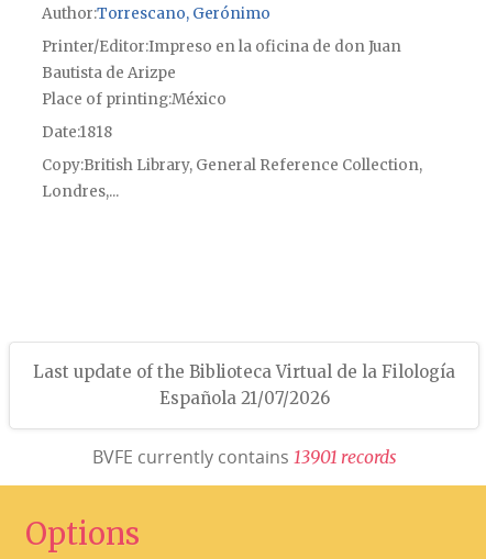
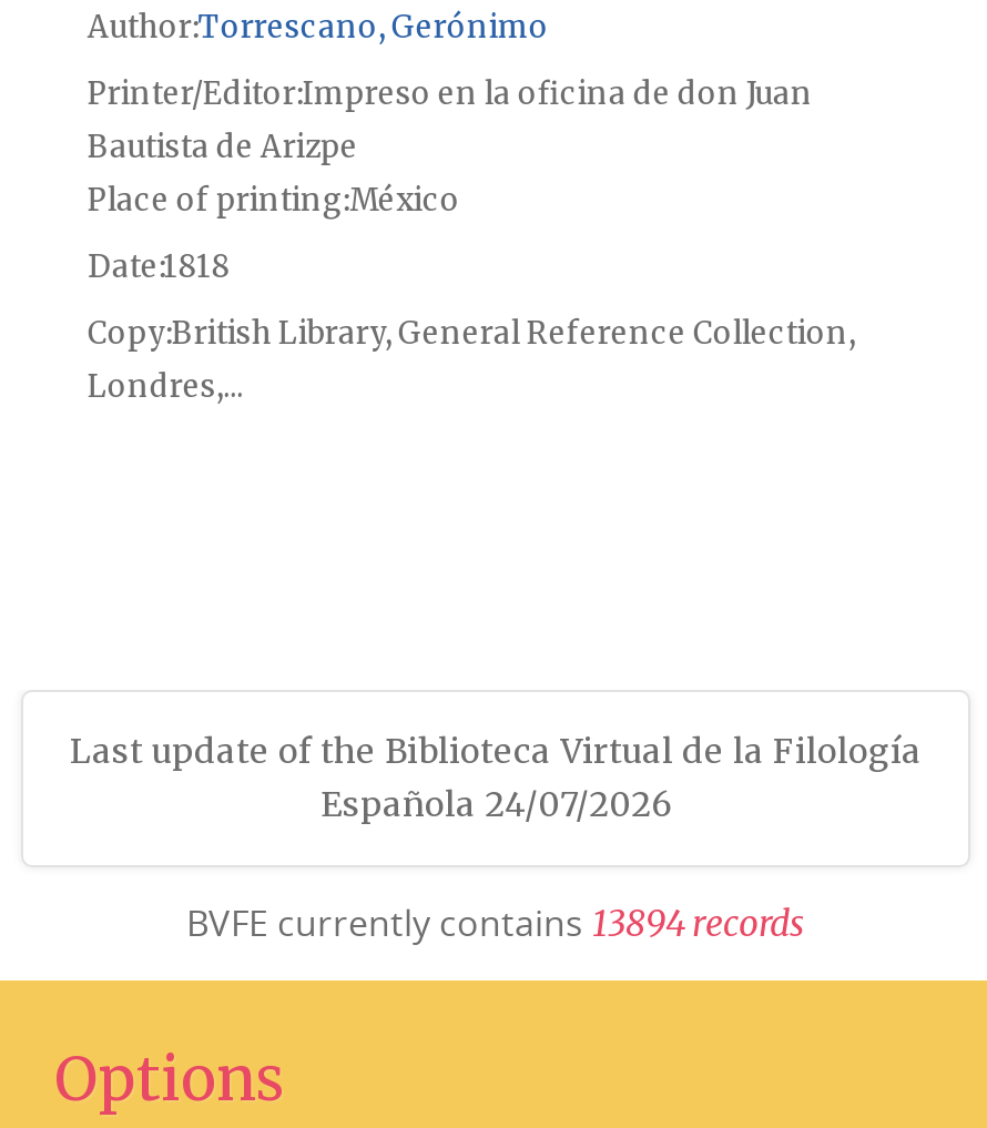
[159,388,329,409] Española 21/07/2026 -> [320,784,671,826] Española 24/07/2026
[92,445,396,469] BVFE currently contains 13901 r ecords -> [186,899,805,948] BVFE currently contains 13894 r ecords

